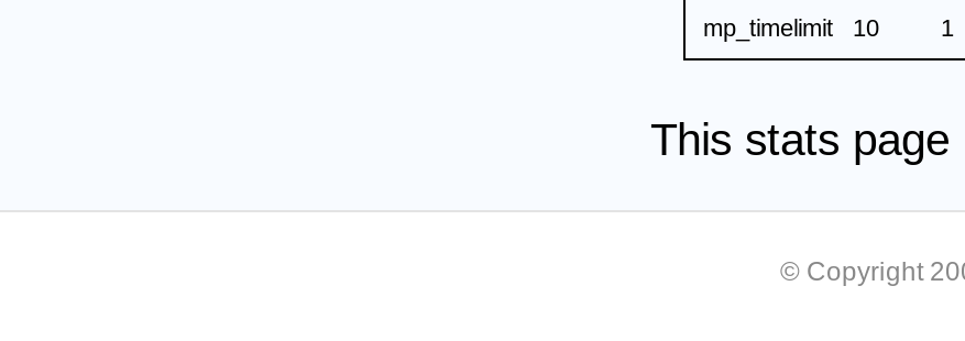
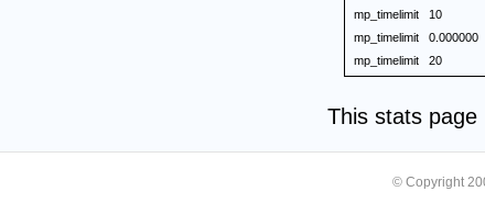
[941,13,954,40] 1 -> [354,30,478,66] mp_timelimit | 0.000000 | mp_timelimit | 20

